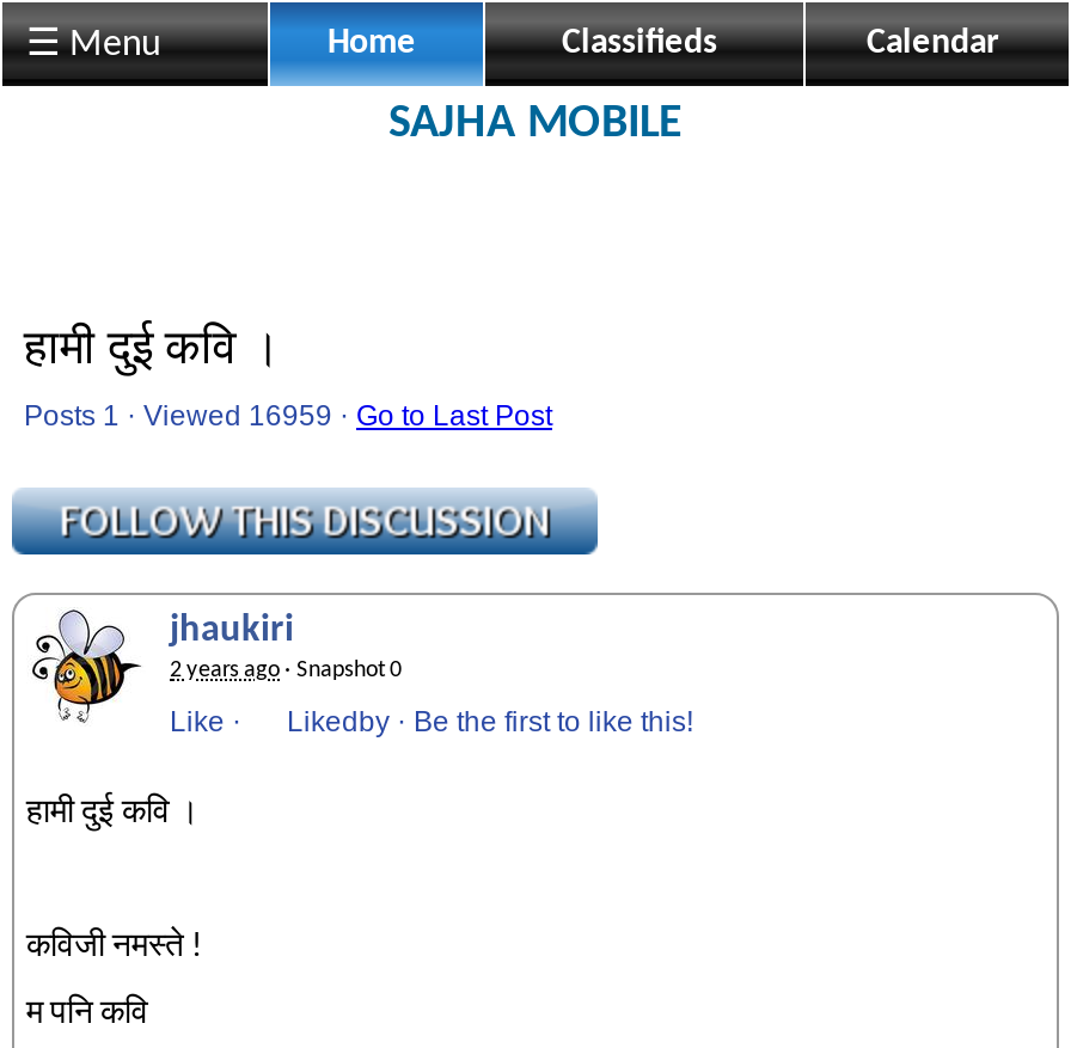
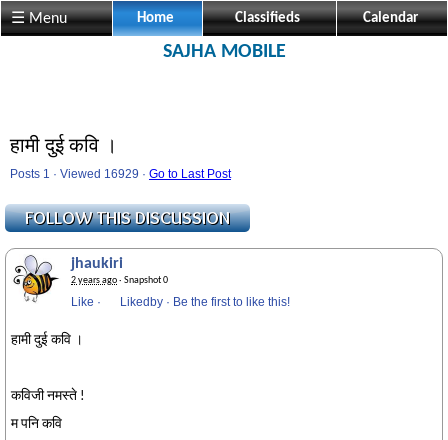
[24,399,552,433] Posts 1 · Viewed 16959 · Go to Last Post -> [10,167,231,181] Posts 1 · Viewed 16929 · Go to Last Post

